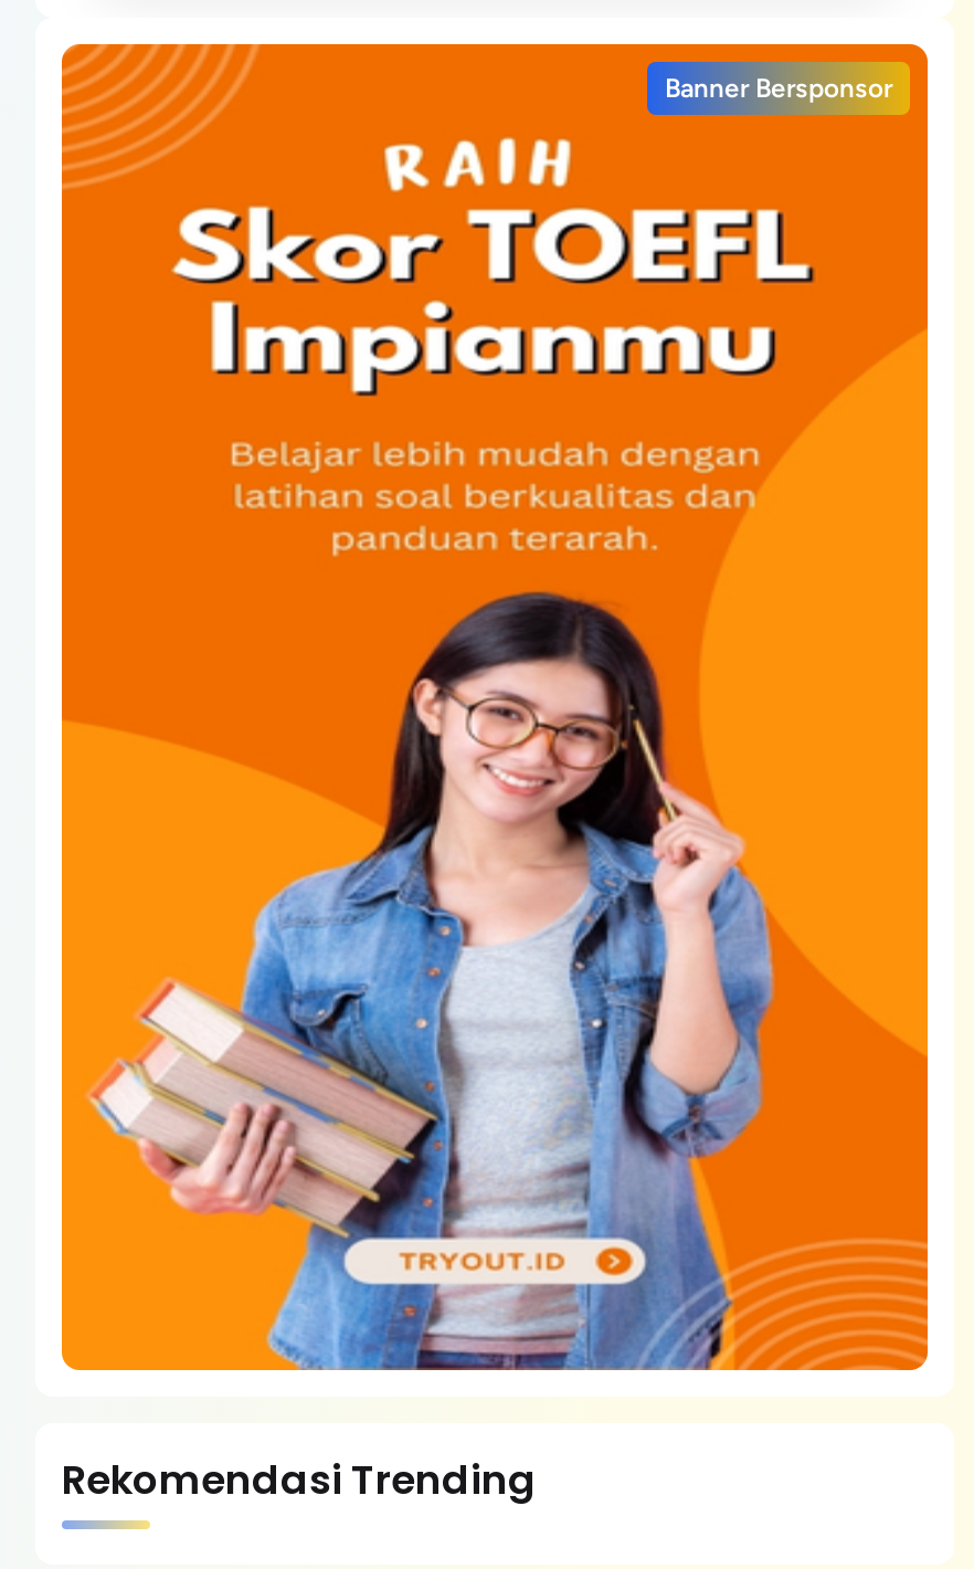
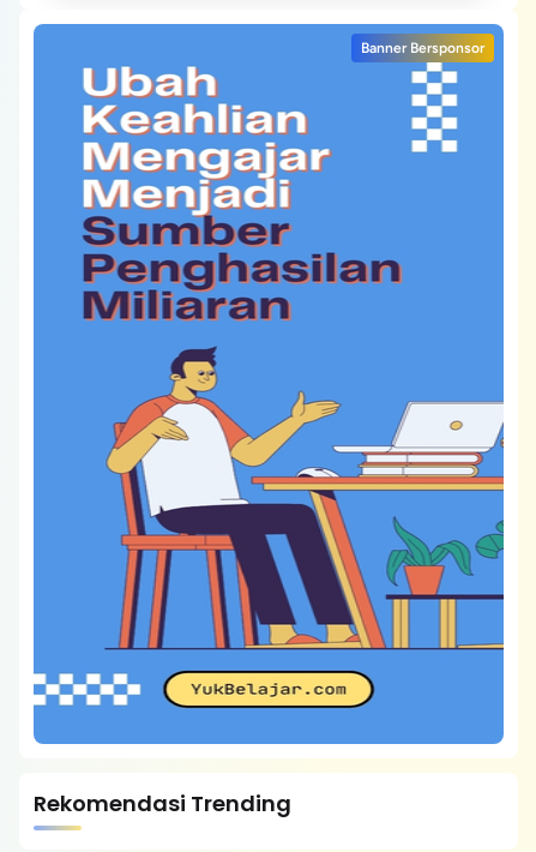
[60,42,930,1372] [image] -> [32,23,505,745] [image]

